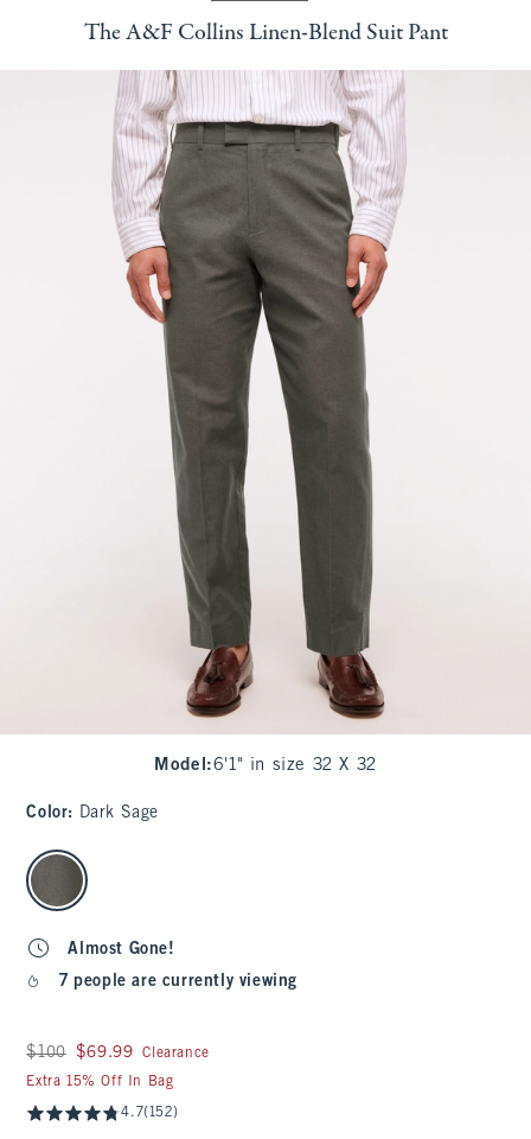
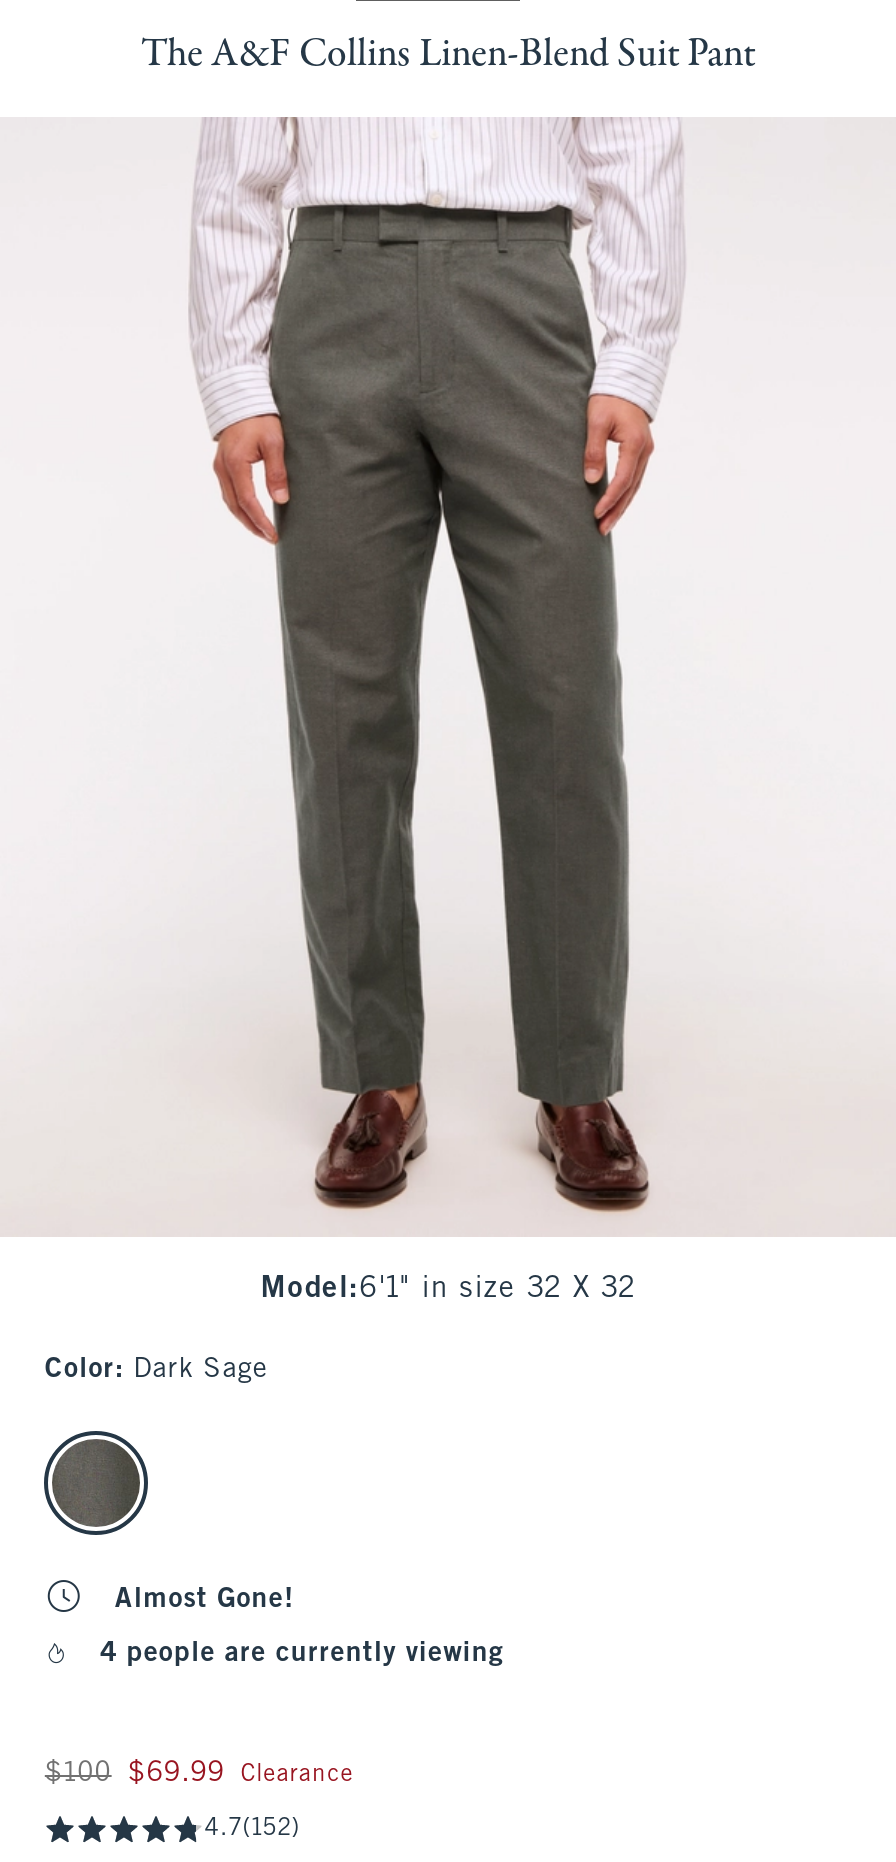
[59,974,298,990] 7 people are currently viewing -> [100,1641,504,1667] 4 people are currently viewing
[27,1075,174,1089] Extra 15% Off In Bag -> none

